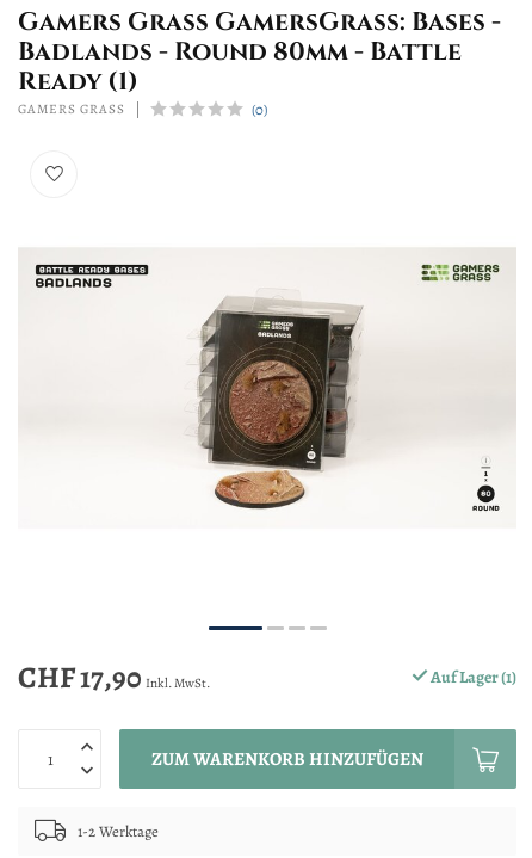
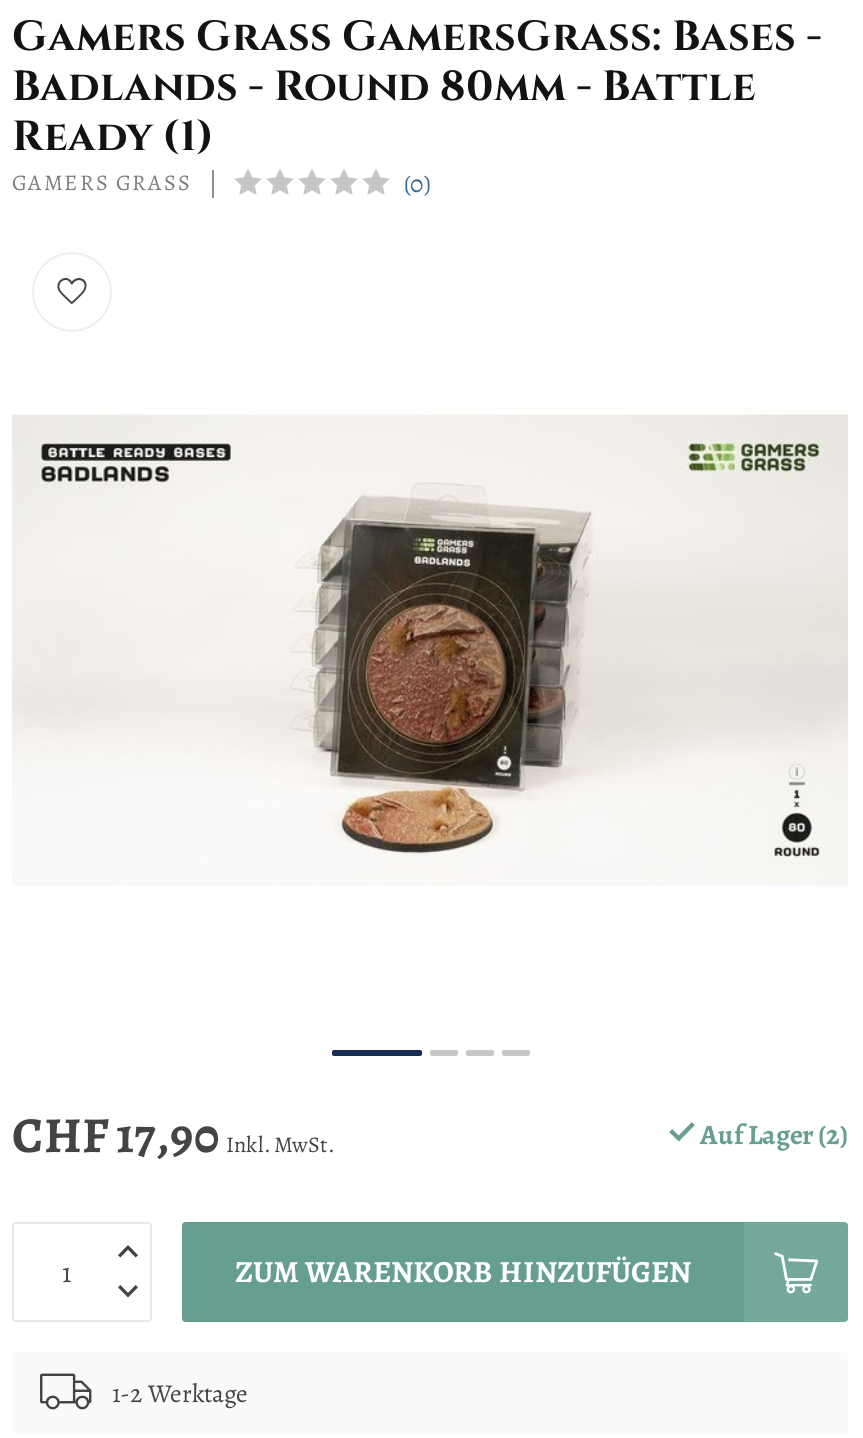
[428,666,516,689] Auf Lager (1) -> [696,1116,848,1154] Auf Lager (2)

